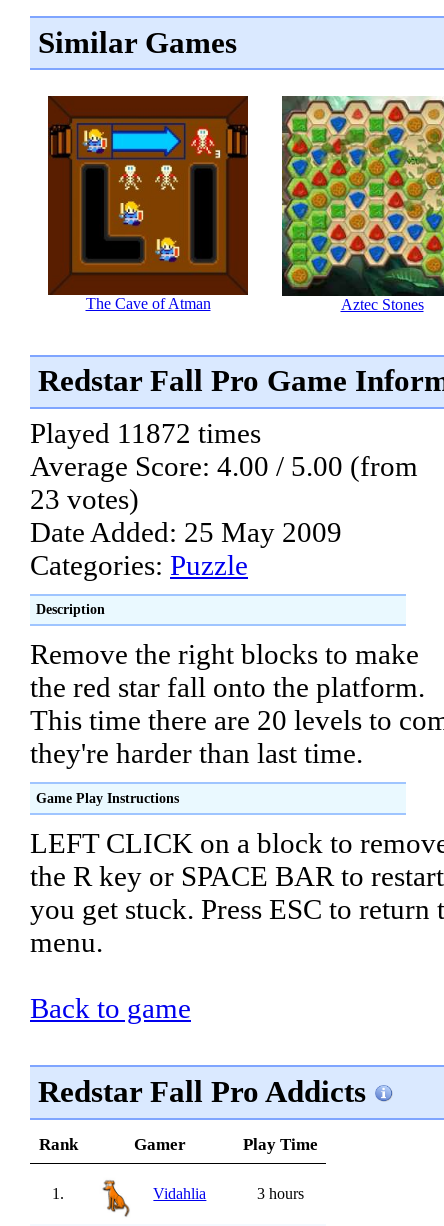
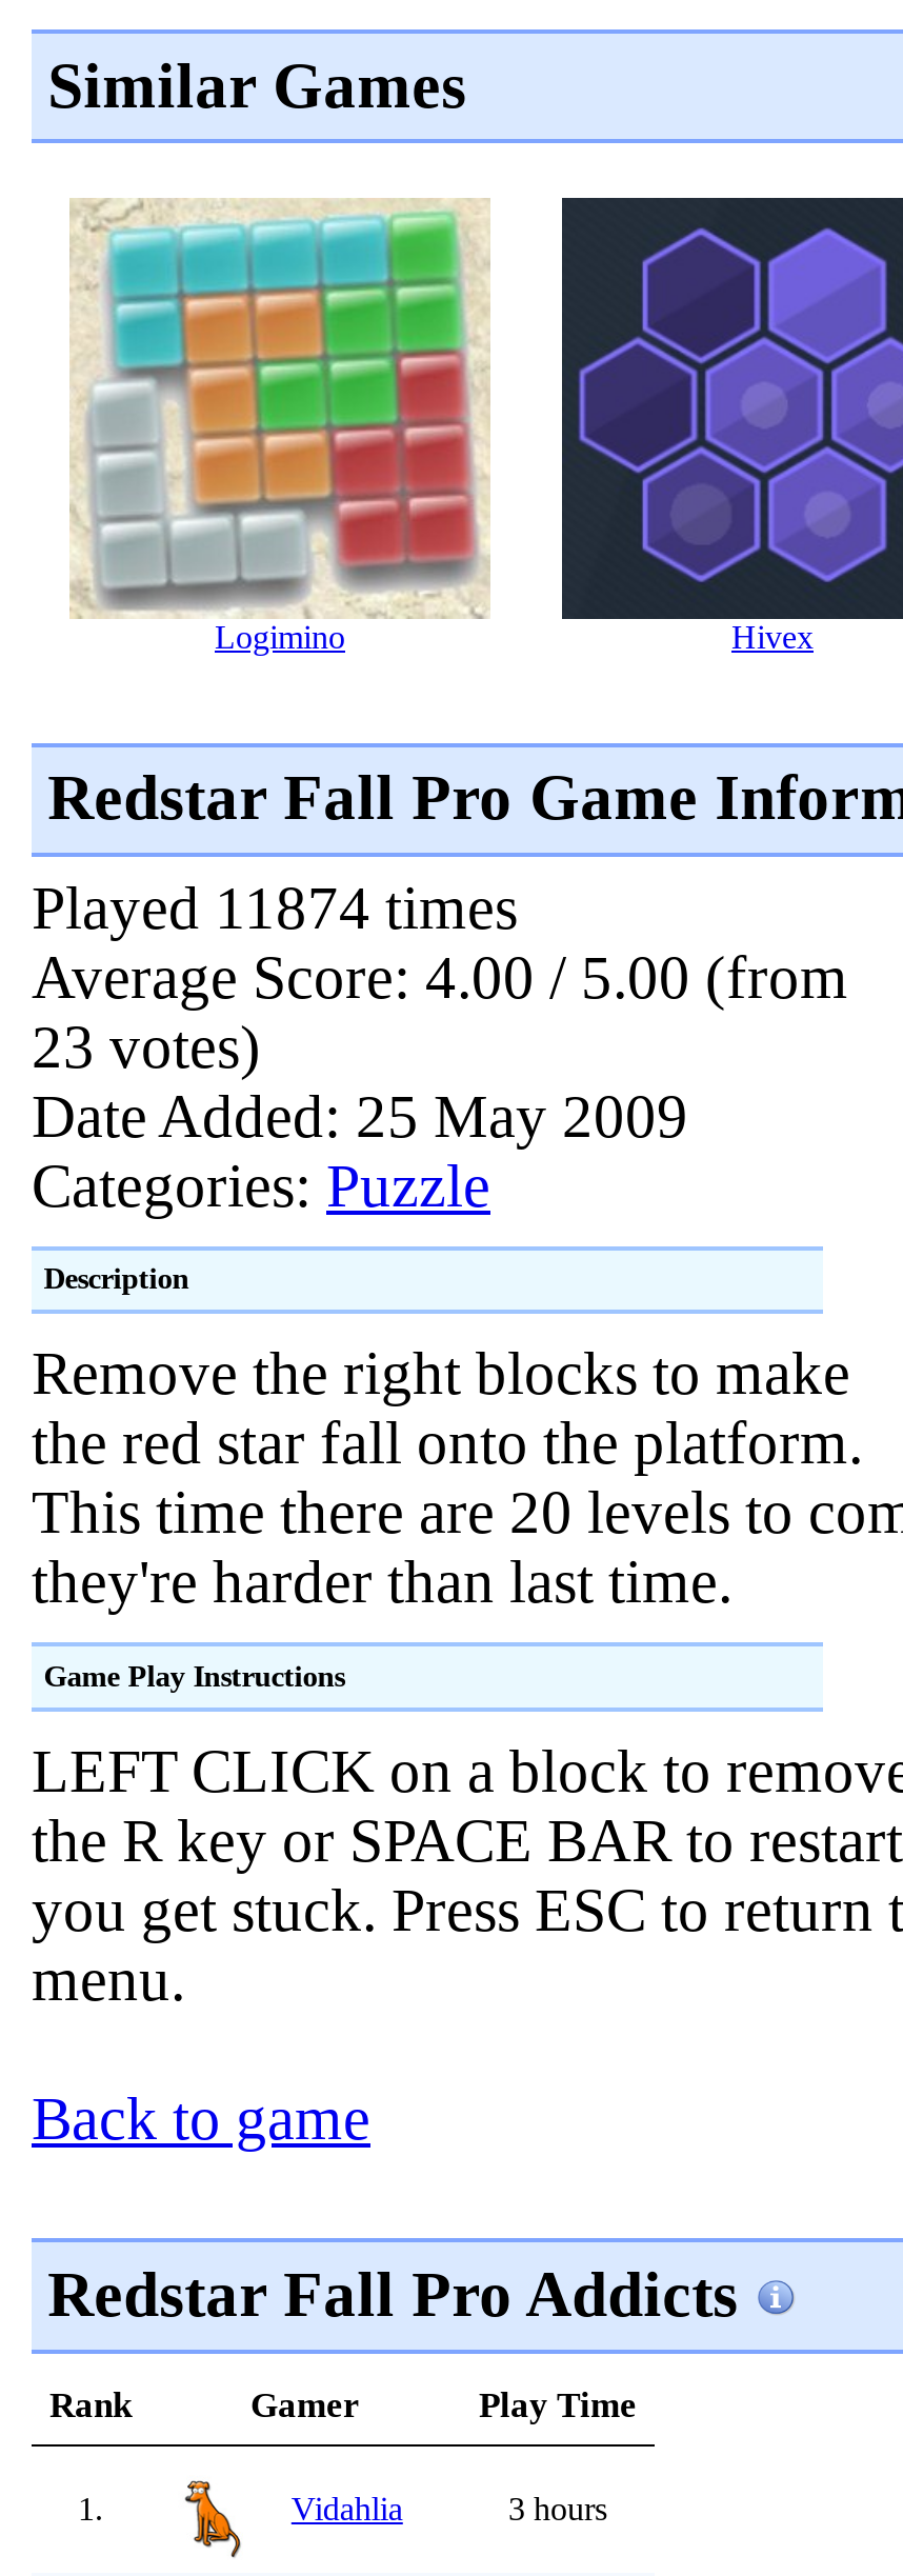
[47,95,423,313] [image] | The Cave of Atman | Aztec Stones -> [69,198,814,655] [image] | Logimino | Hivex
[281,95,441,296] [image] -> [560,196,897,619] [image]
[30,417,261,449] Played 11872 times -> [32,873,518,941] Played 11874 times

